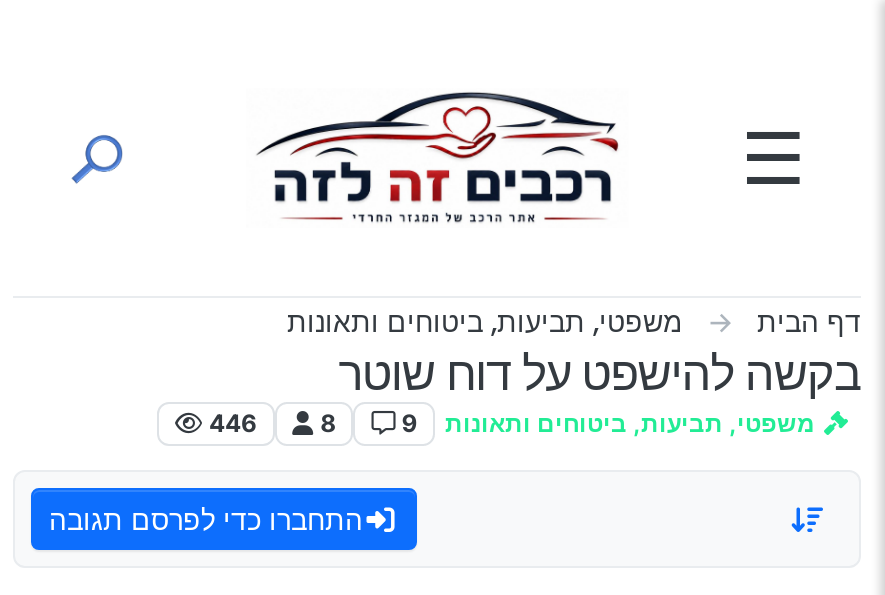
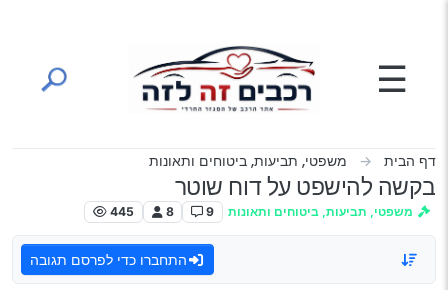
[209,408,257,438] 446 -> [110,204,134,219] 445

